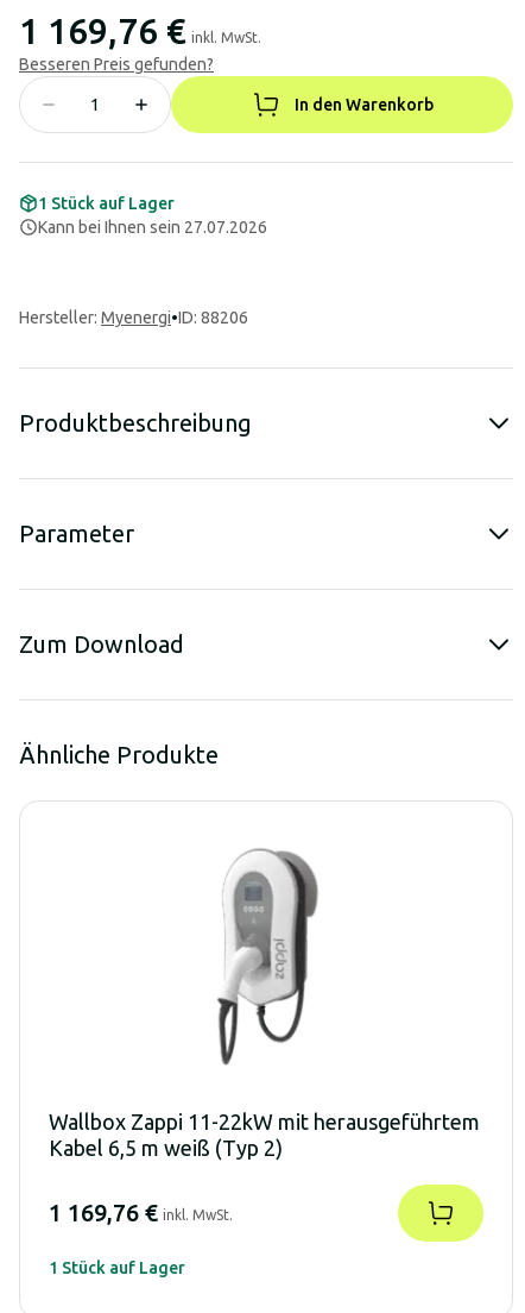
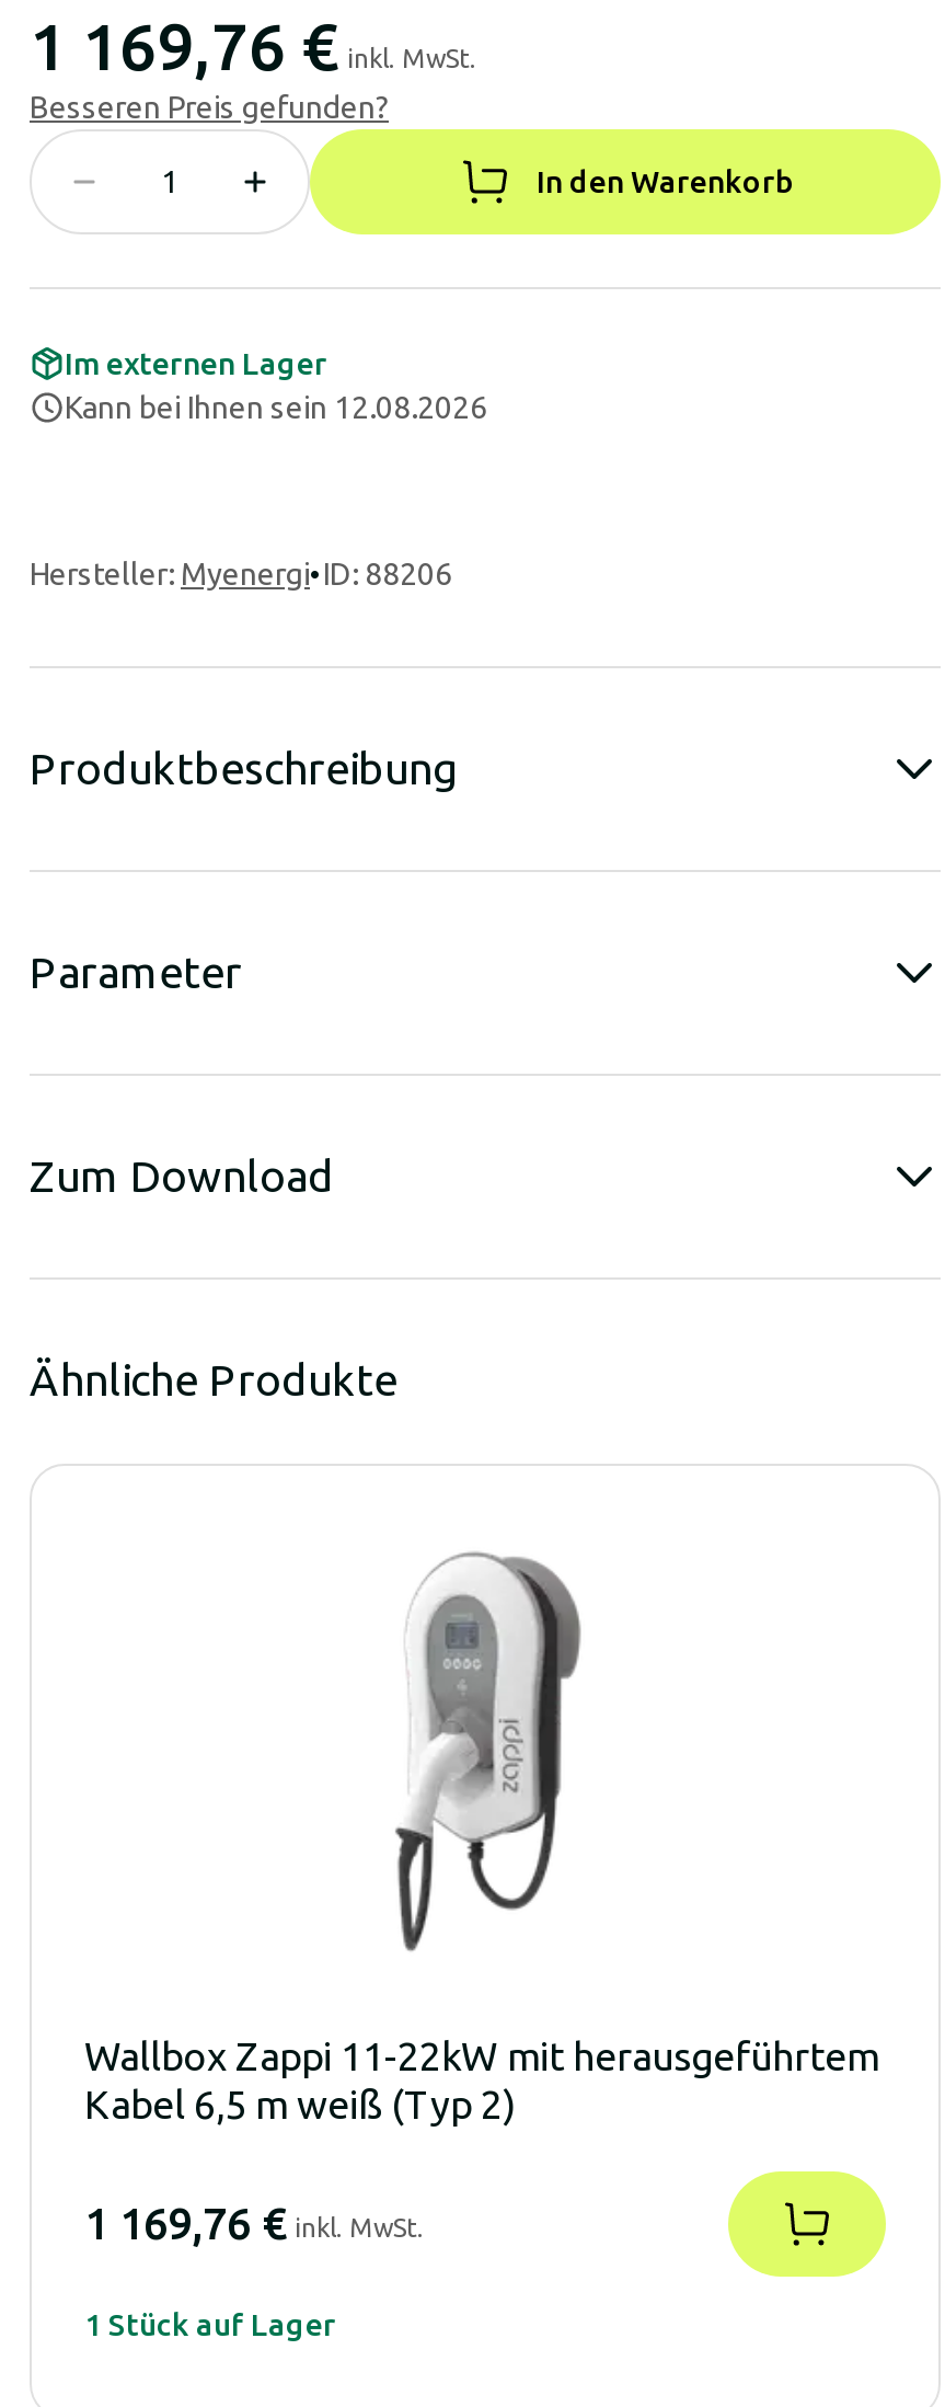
[38,194,267,237] 1 Stück auf Lager | Kann bei Ihnen sein 27.07.2026 -> [65,346,487,425] Im externen Lager | Kann bei Ihnen sein 12.08.2026

